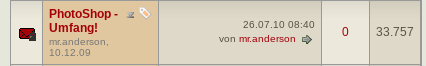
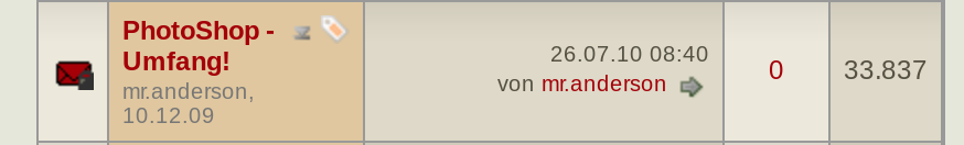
[342,25,414,39] 0 33.757 -> [769,54,928,85] 0 33.837

